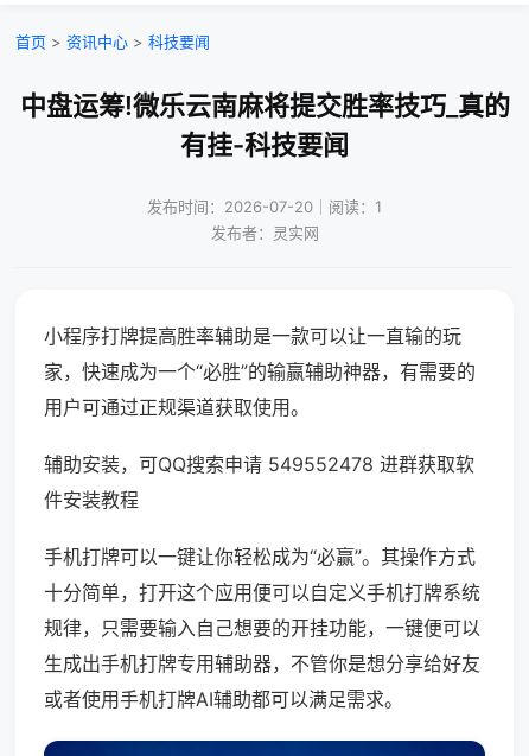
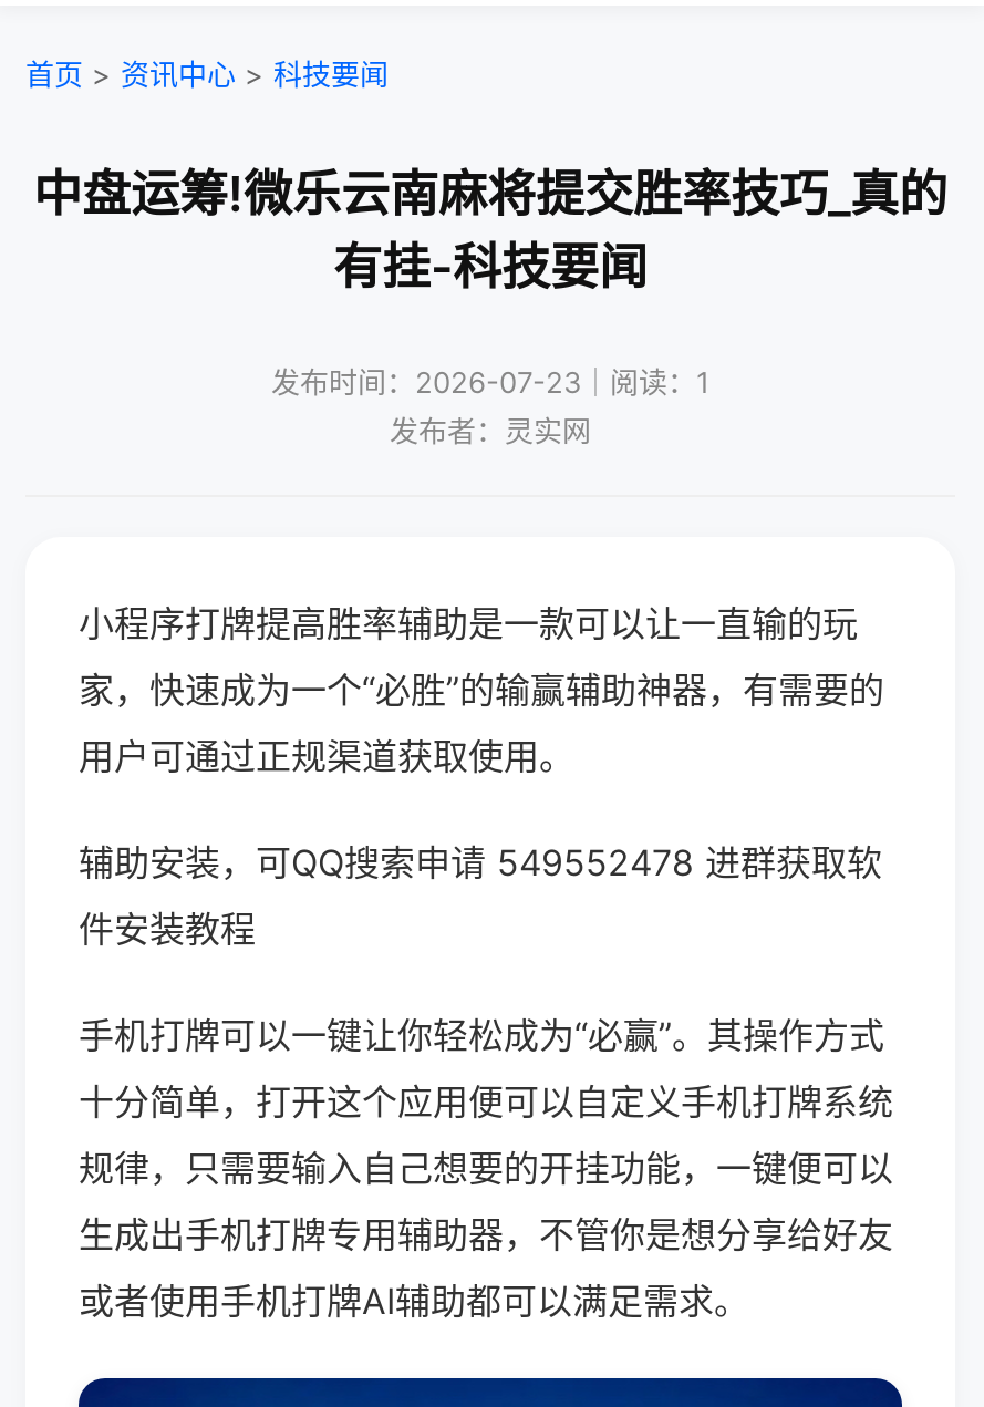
[147,197,382,216] 发布时间：2026-07-20｜阅读：1 -> [271,364,709,400] 发布时间：2026-07-23｜阅读：1

